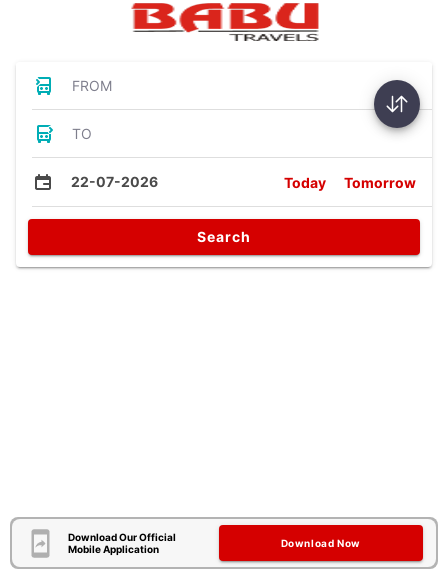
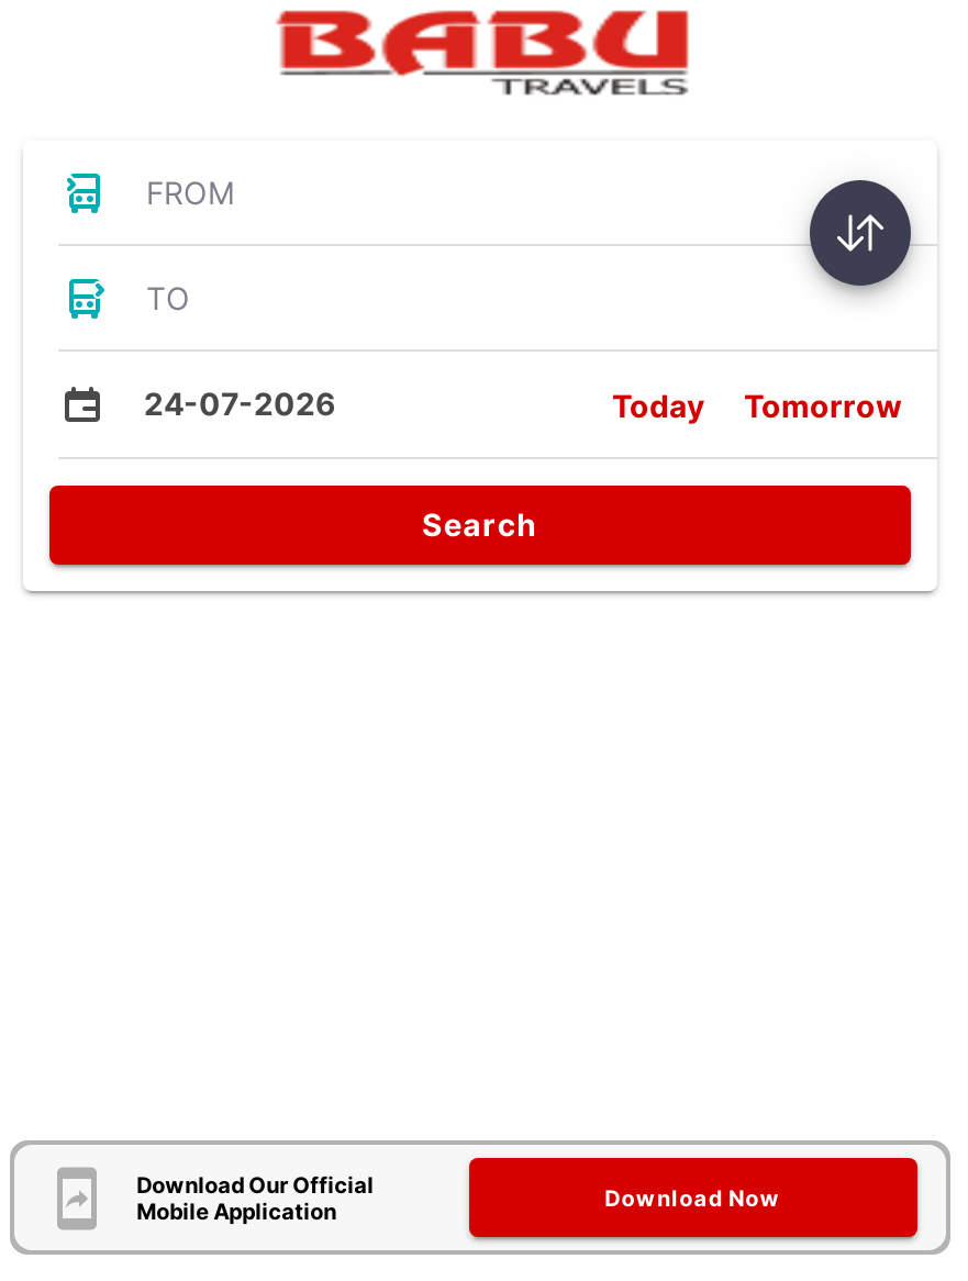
[71,173,158,190] 22-07-2026 -> [144,385,335,422] 24-07-2026

